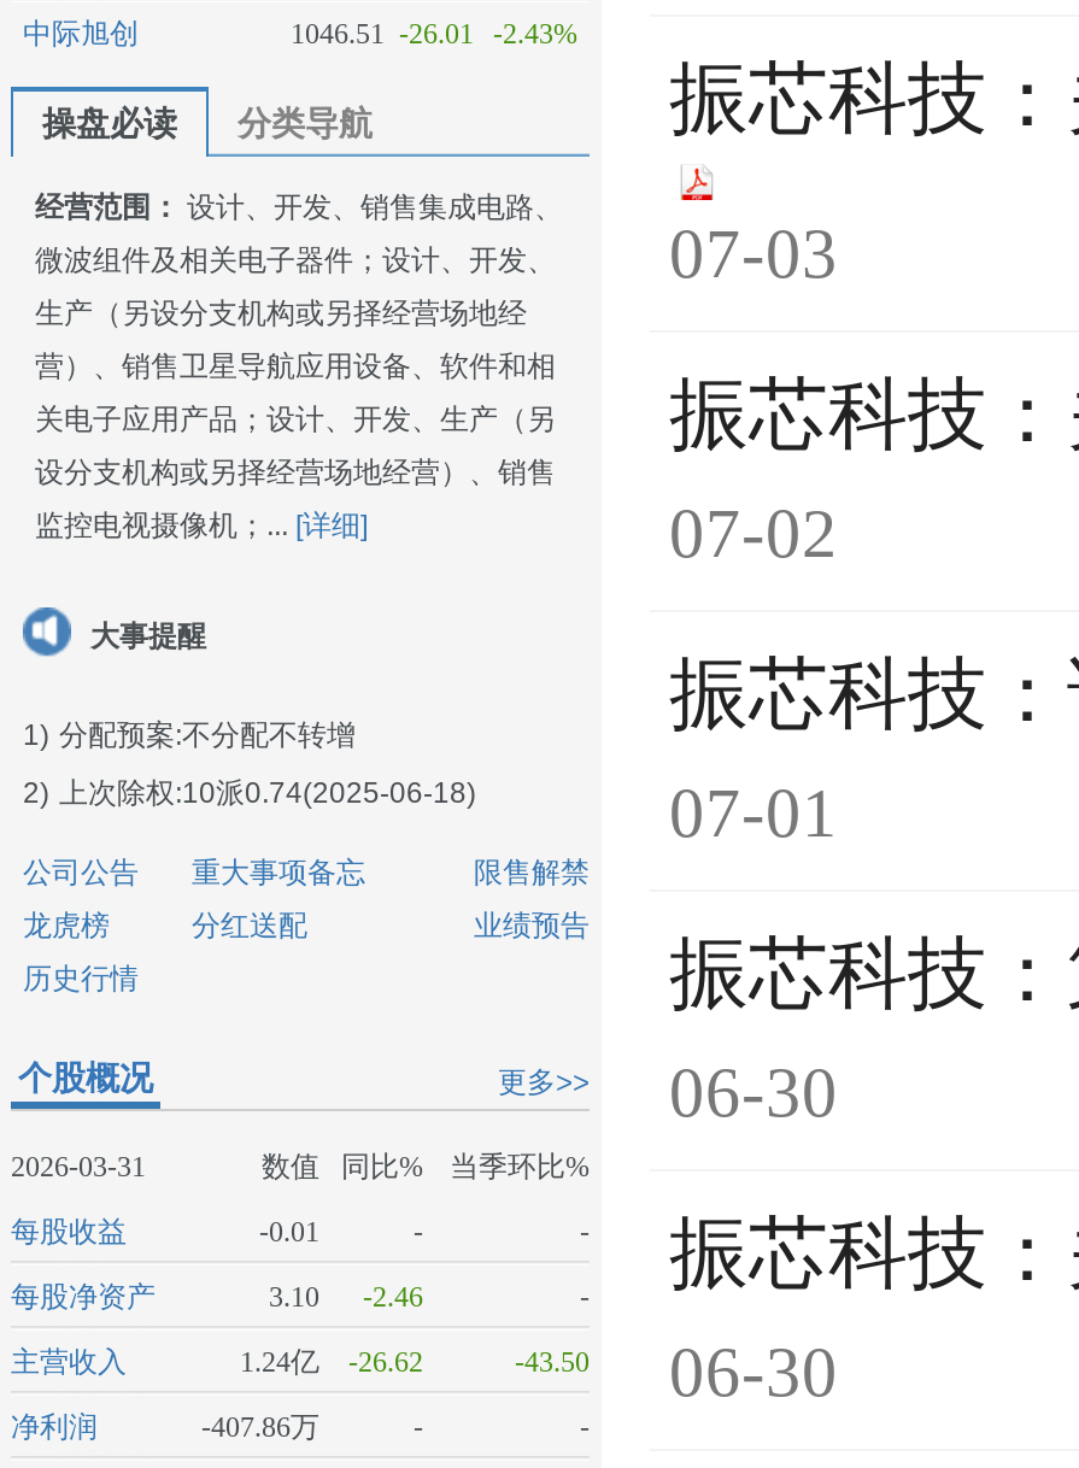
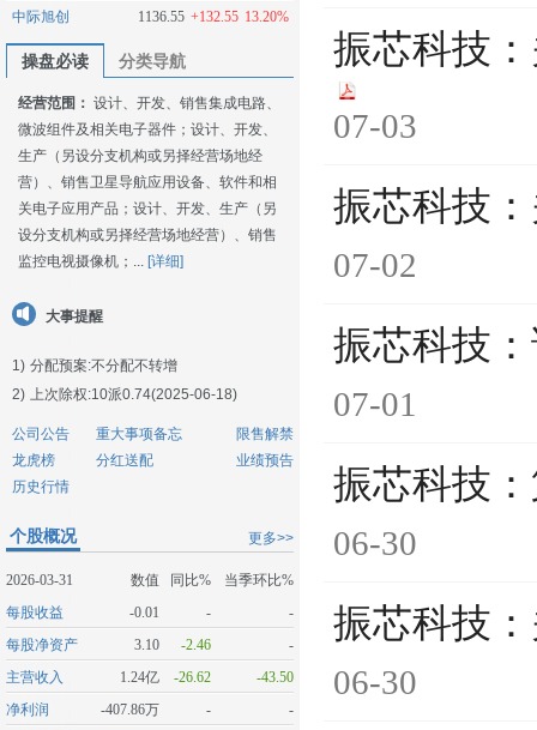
[291,17,577,51] 1046.51 -26.01 -2.43% -> [138,8,289,25] 1136.55 +132.55 13.20%

